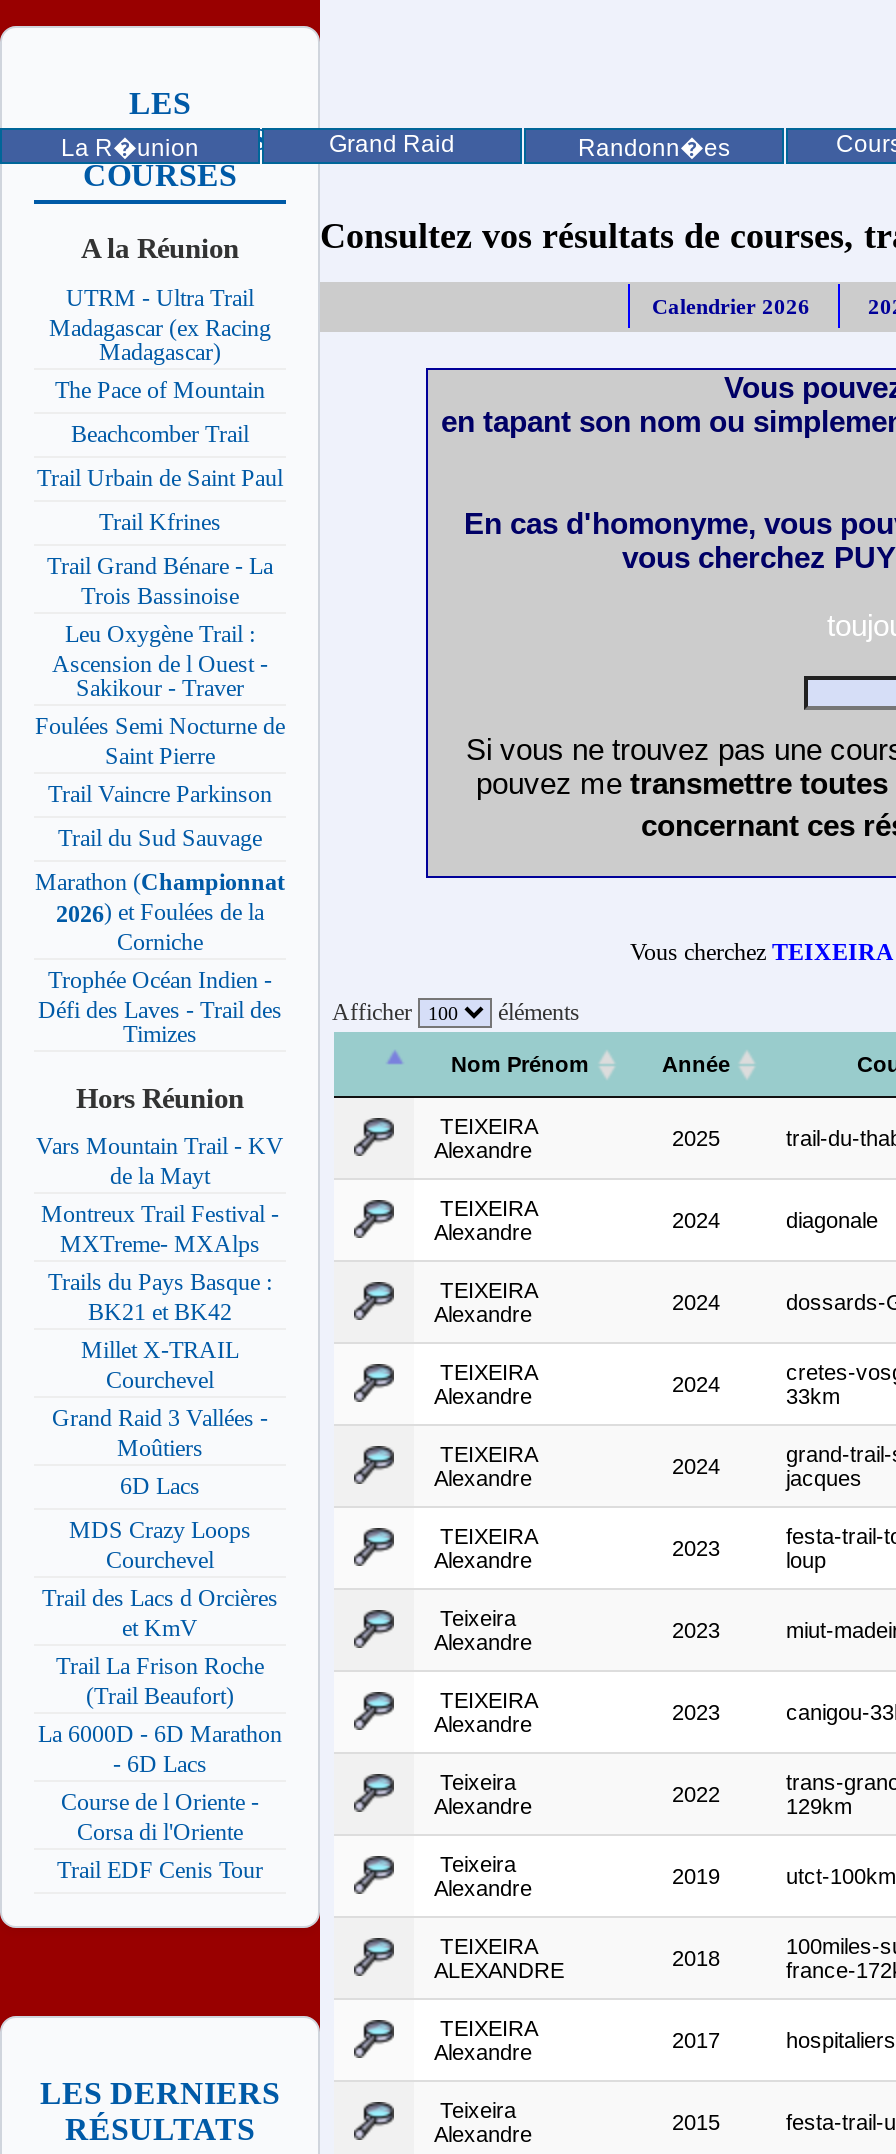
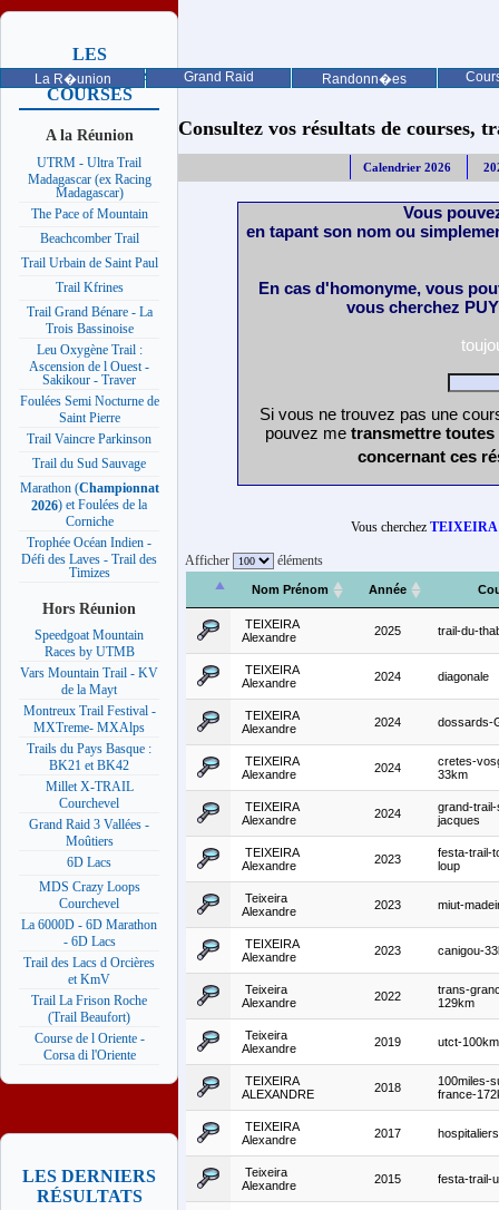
moved [36,1133,284,1571] -> [20,665,158,910]: Vars Mountain Trail - KV | de la Mayt | Montreux Trail Festival - | ... | MDS Crazy Loops | Courchevel
none -> [35,628,144,658] Speedgoat Mountain | Races by UTMB
moved [42,1585,278,1707] -> [23,955,155,1023]: Trail des Lacs d Orcières | et KmV | Trail La Frison Roche | (Trail Beaufort)
moved [38,1721,282,1775] -> [21,917,157,947]: La 6000D - 6D Marathon | - 6D Lacs
moved [61,1789,259,1843] -> [34,1031,144,1061]: Course de l Oriente - | Corsa di l'Oriente
[57,1857,263,1885] Trail EDF Cenis Tour -> none

